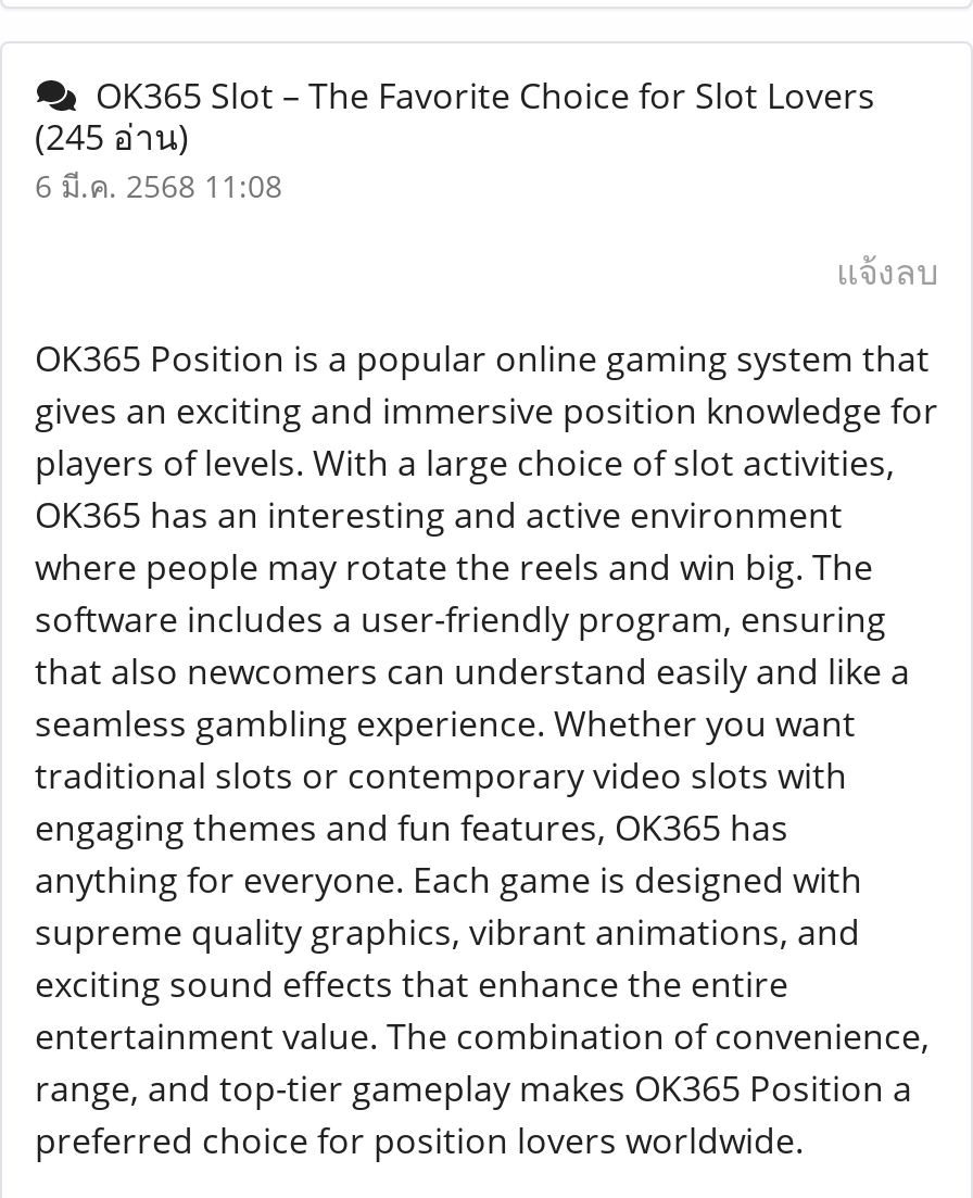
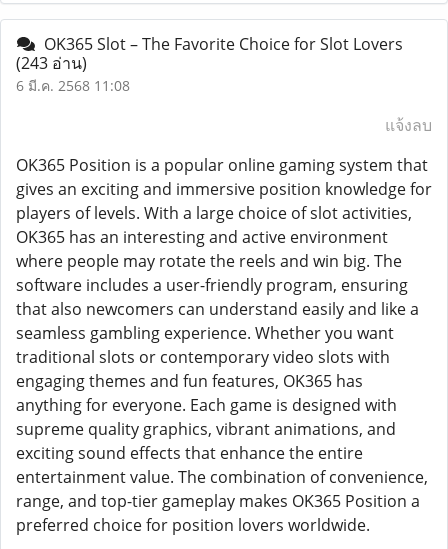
[35,113,189,161] (245 อ่าน) -> [16,52,87,74] (243 อ่าน)

